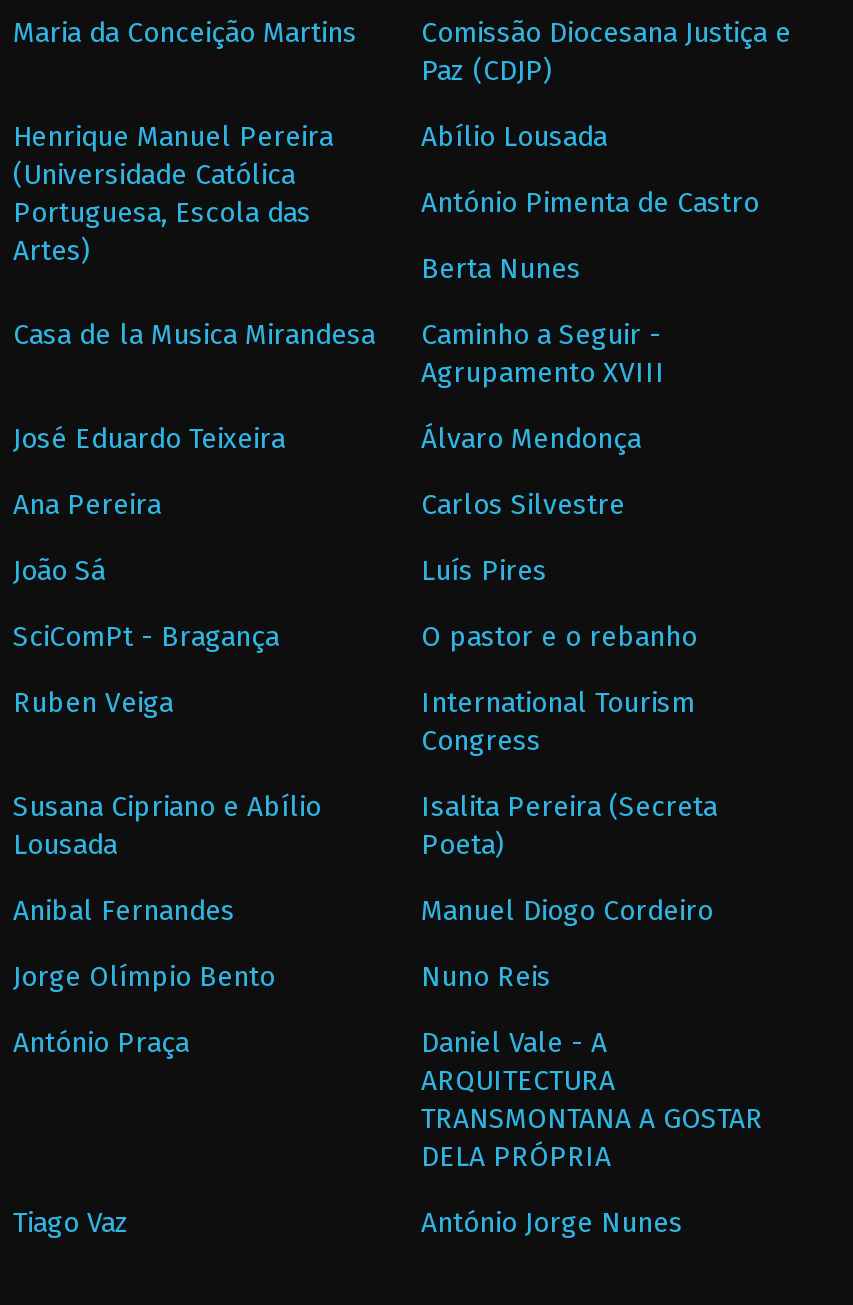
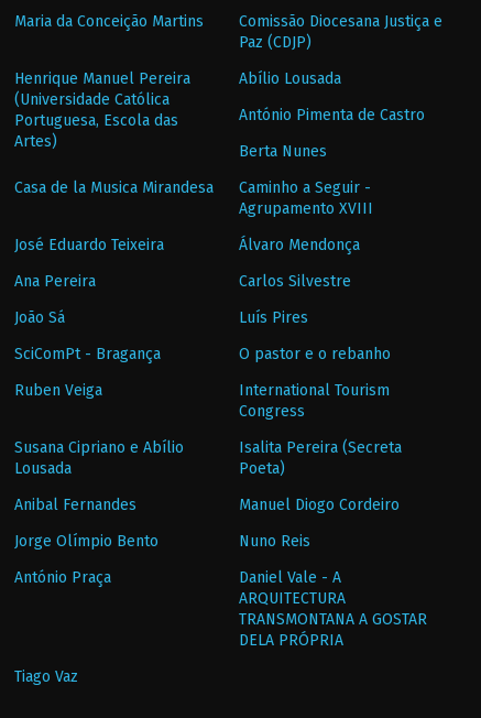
[421,1206,683,1240] António Jorge Nunes -> none

